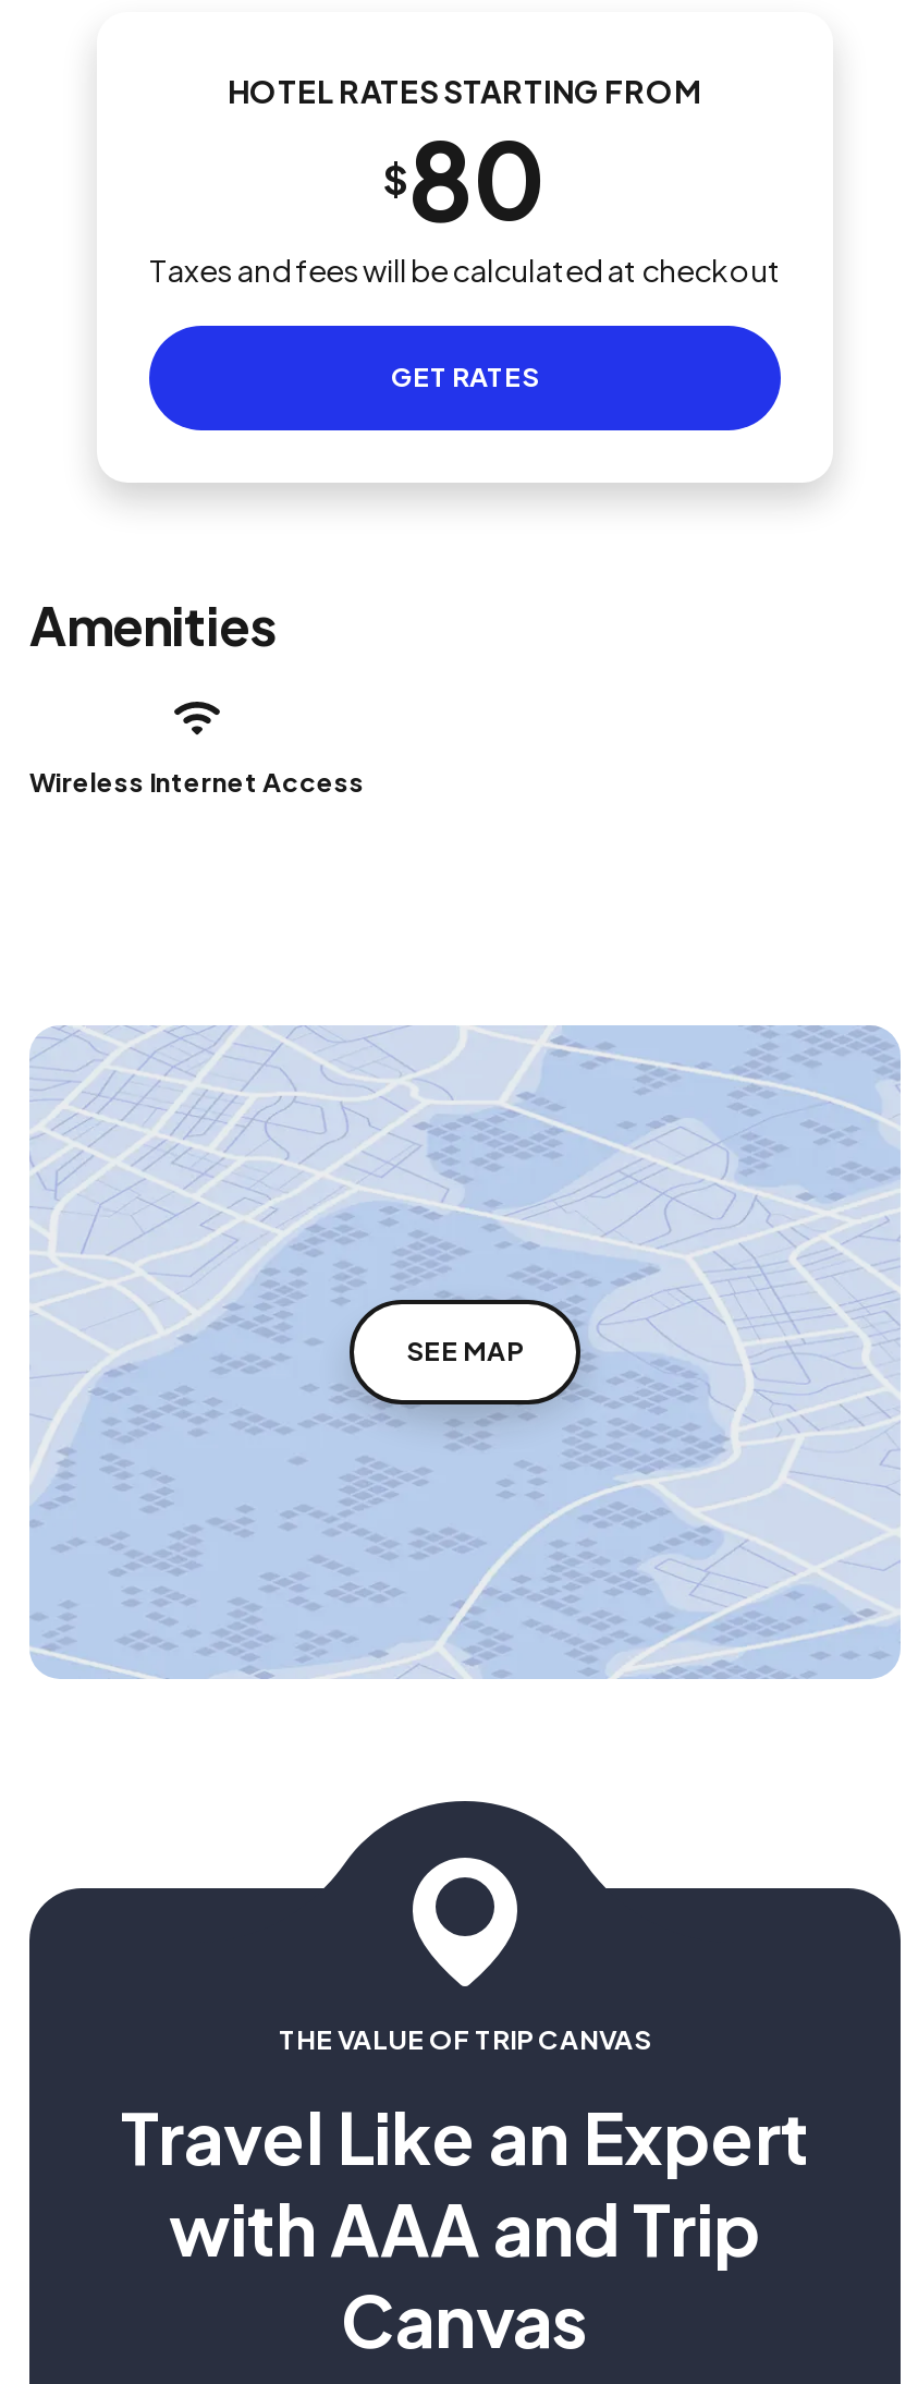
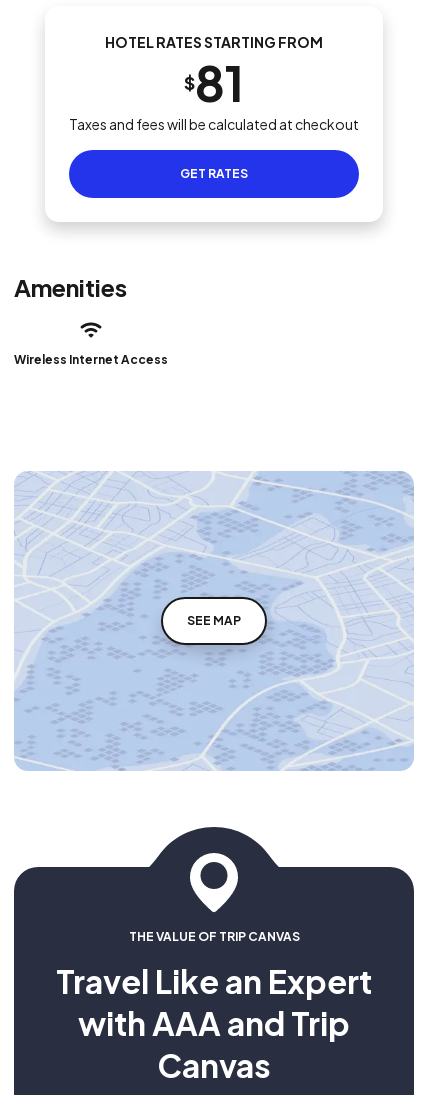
[383,112,547,245] $80 -> [184,52,244,113] $81

